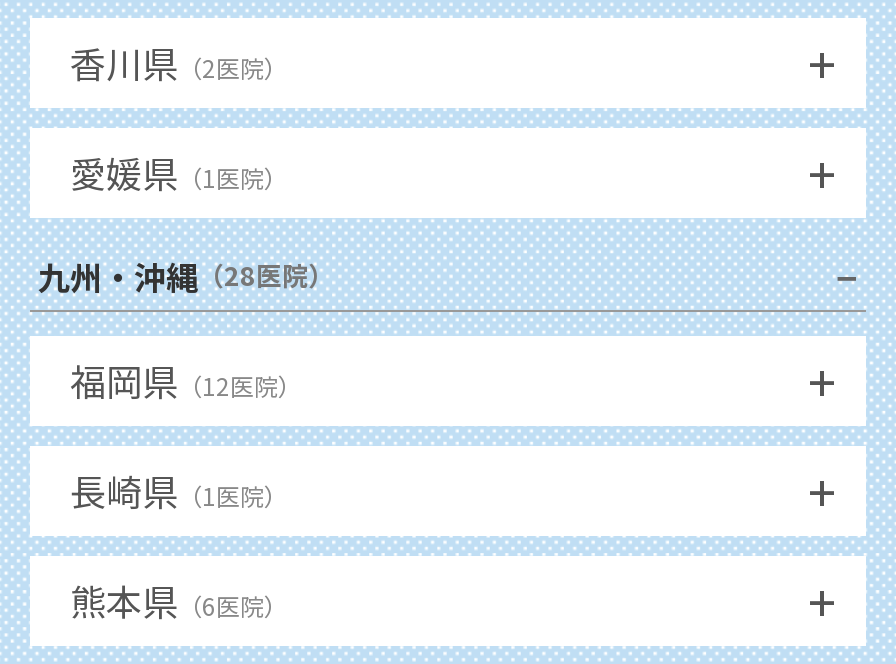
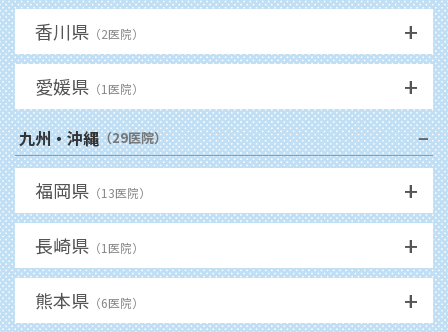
[38,251,334,299] 九州・沖縄（28医院） -> [19,126,167,150] 九州・沖縄（29医院）
[70,354,302,406] 福岡県（12医院） -> [35,177,151,203] 福岡県（13医院）

